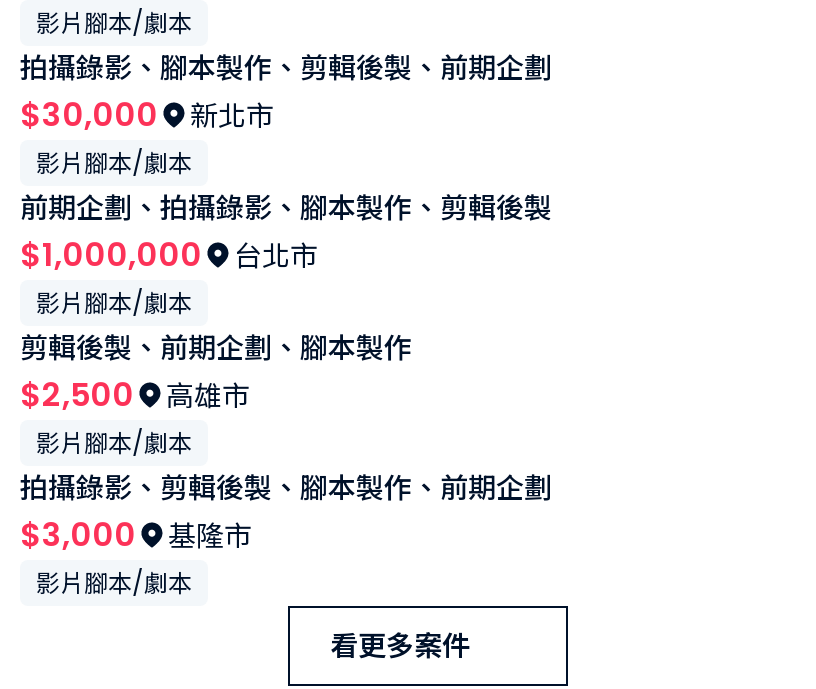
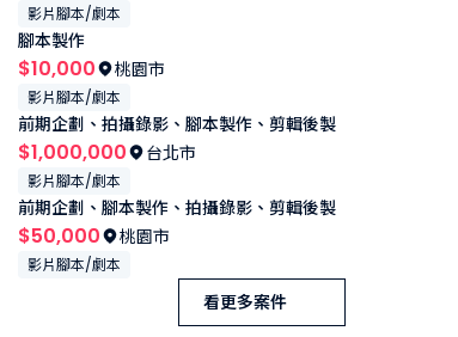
[20,48,552,138] 拍攝錄影、腳本製作、剪輯後製、前期企劃 | $30,000 | 新北市 -> [18,29,165,82] 腳本製作 | $10,000 | 桃園市
[20,328,552,558] 剪輯後製、前期企劃、腳本製作 | $2,500 | 高雄市 | 影片腳本/劇本 | 拍攝錄影、剪輯後製、腳本製作、前期企劃 | $3,000 | 基隆市 -> [18,196,336,250] 前期企劃、腳本製作、拍攝錄影、剪輯後製 | $50,000 | 桃園市

